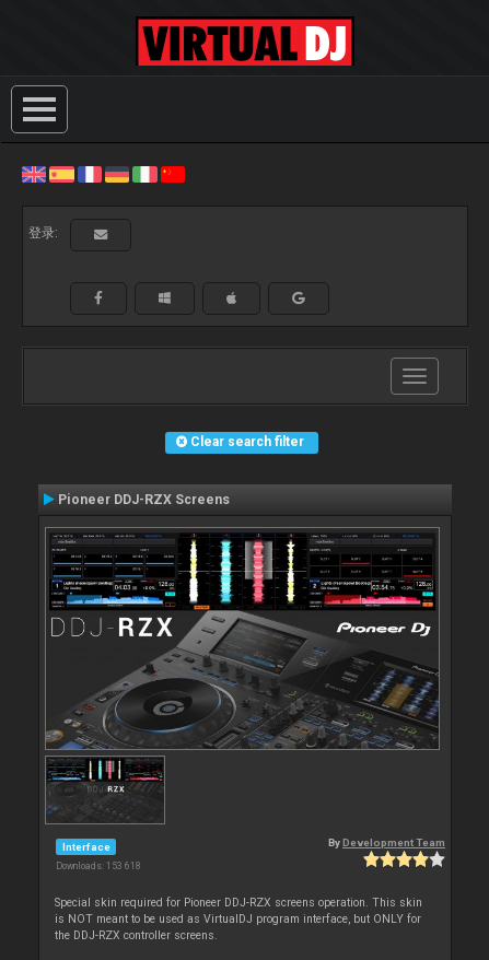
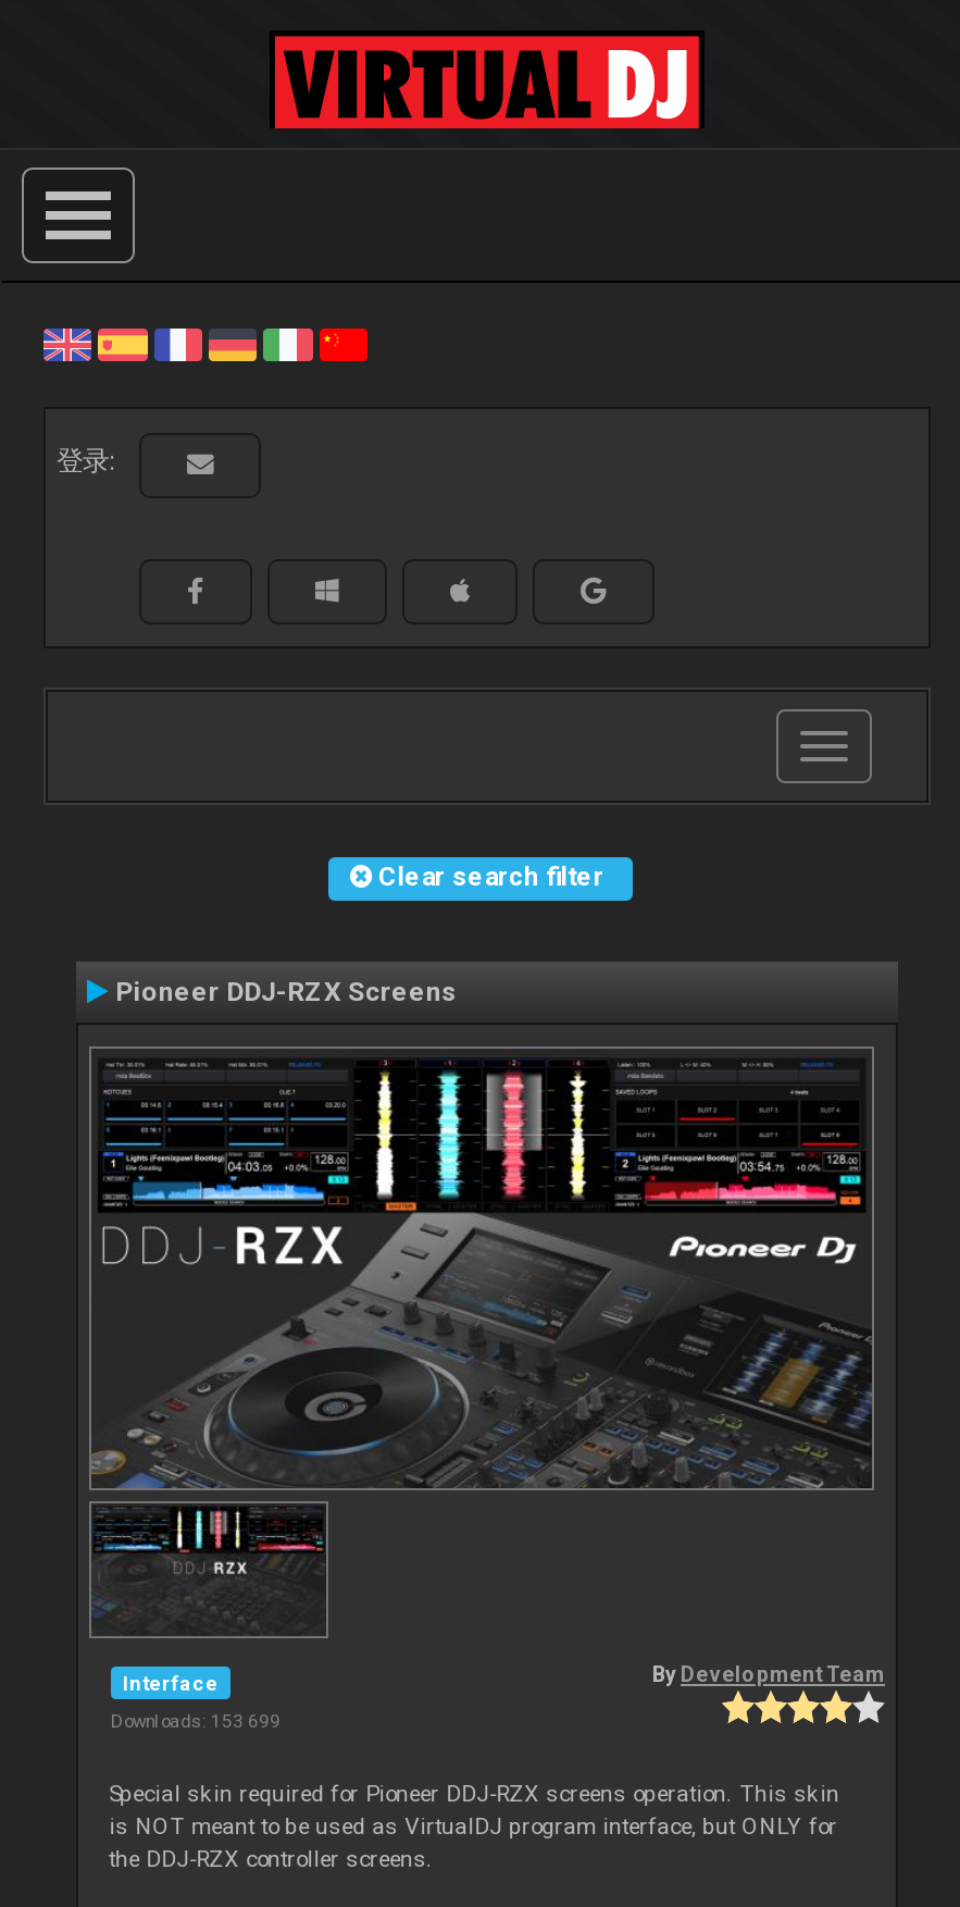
[56,861,141,872] Downloads: 153 618 -> [111,1711,280,1733] Downloads: 153 699

